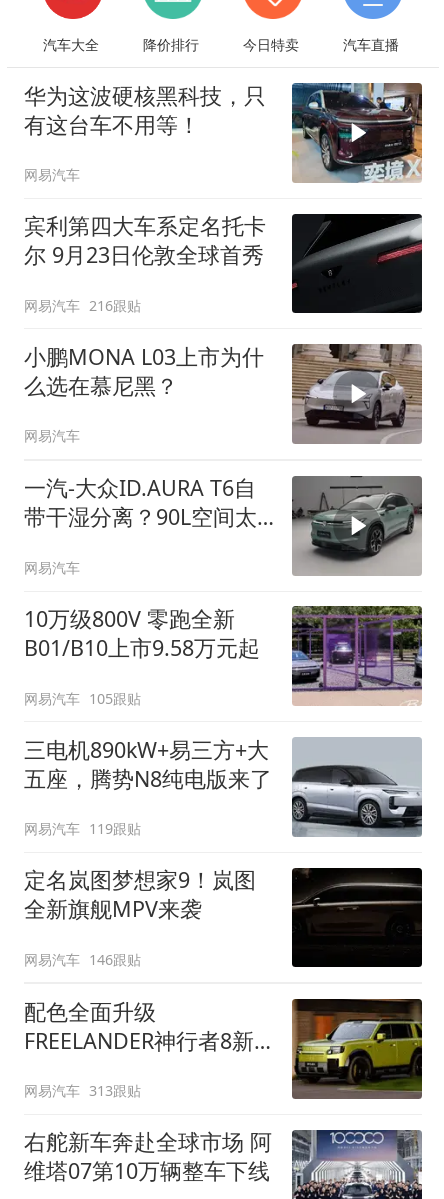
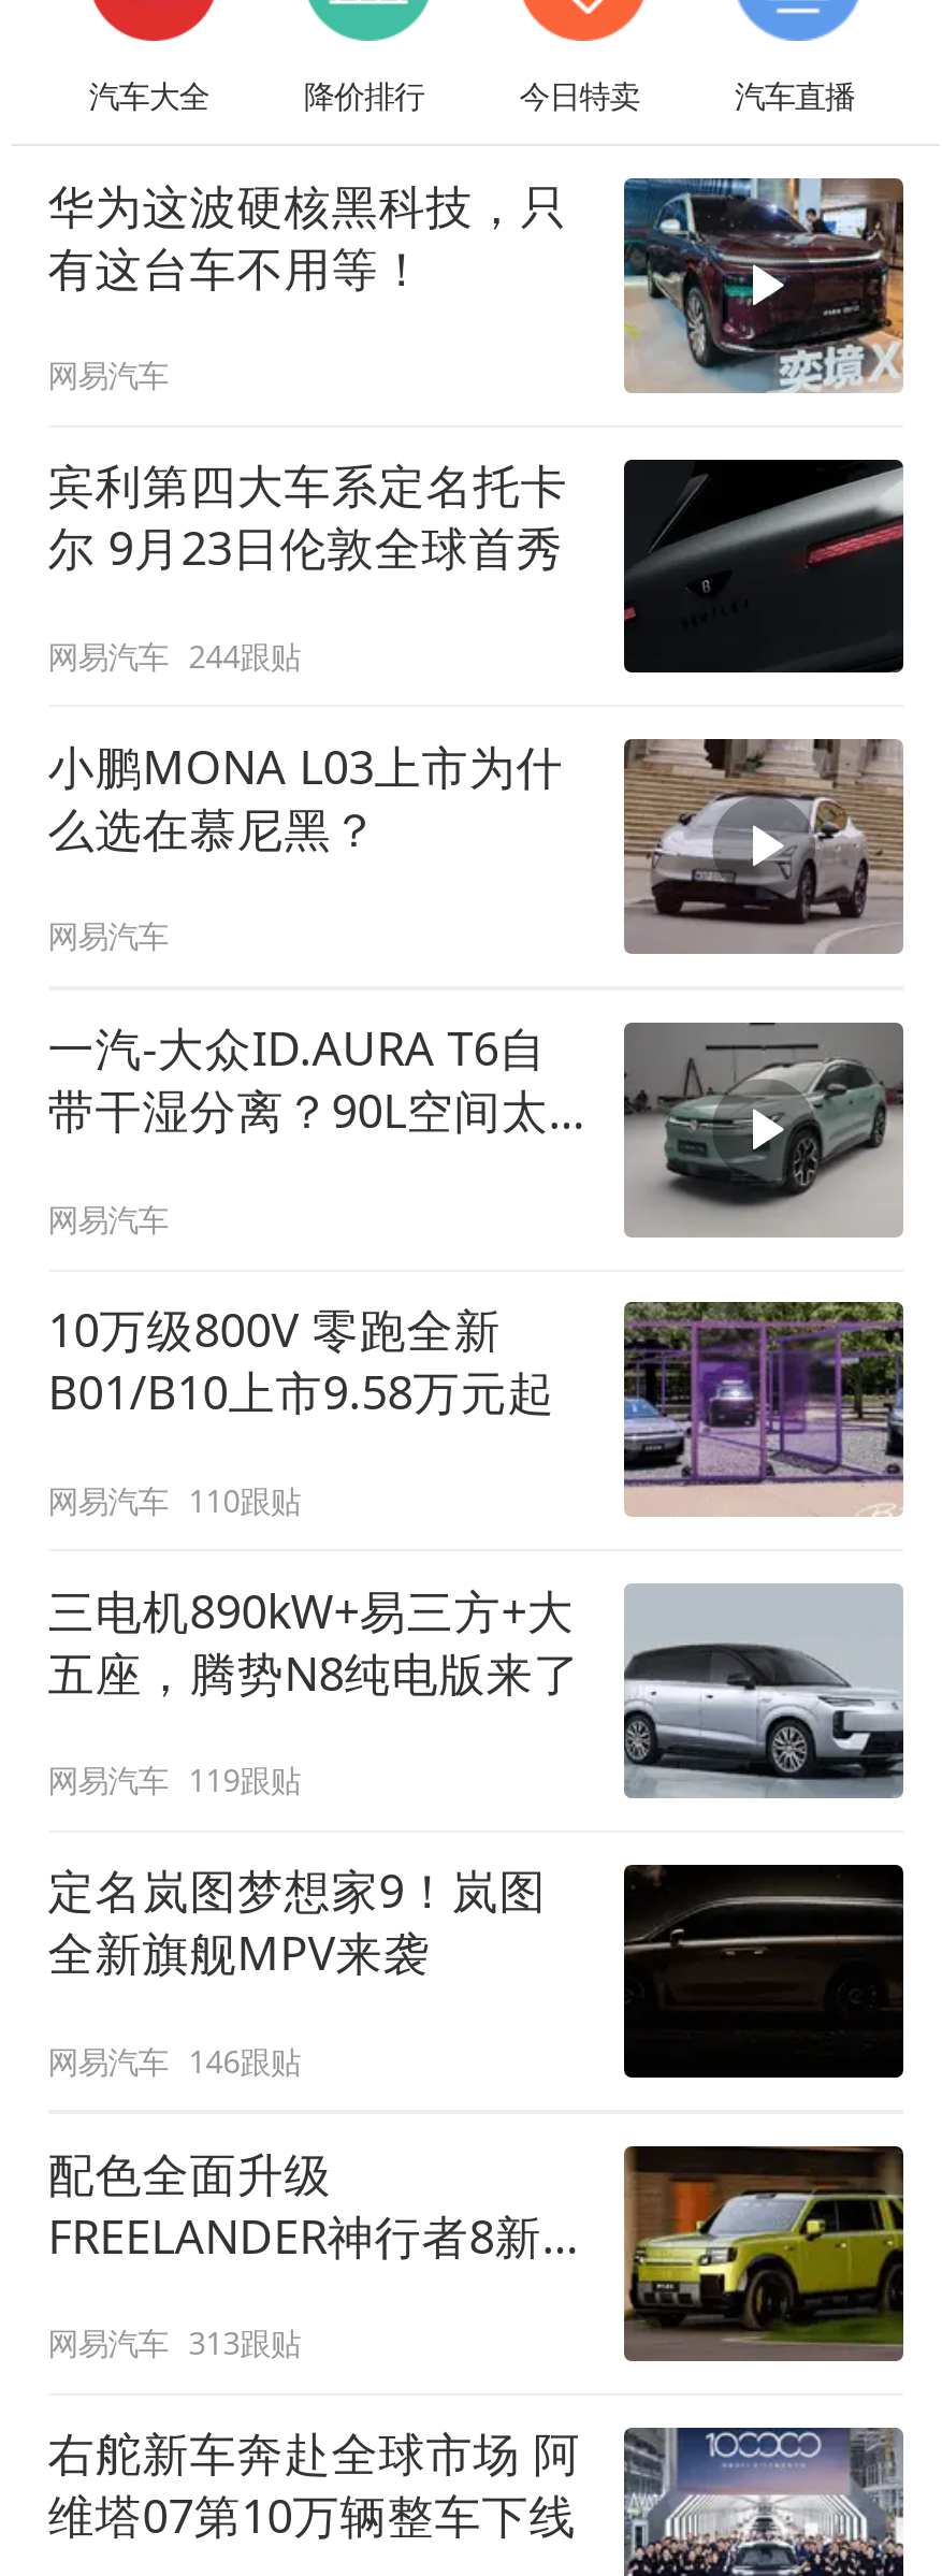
[24,296,141,315] 网易汽车 216跟贴 -> [48,635,300,676] 网易汽车 244跟贴
[24,689,141,708] 网易汽车 105跟贴 -> [48,1479,300,1520] 网易汽车 110跟贴

